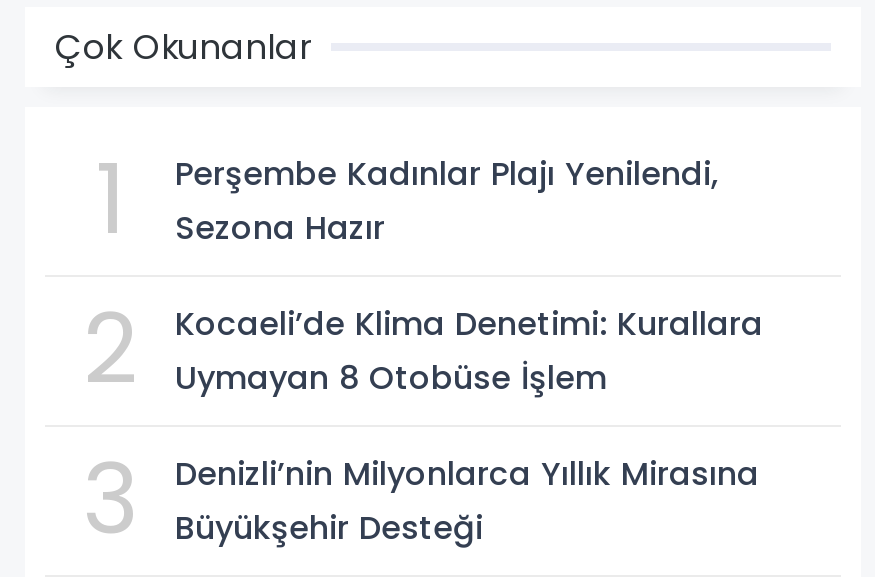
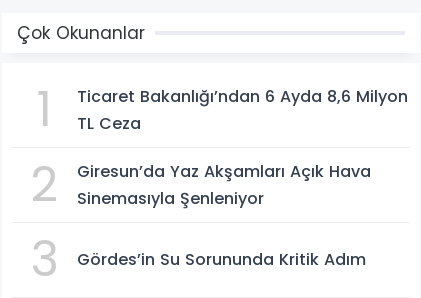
[175,150,719,250] Perşembe Kadınlar Plajı Yenilendi, | Sezona Hazır -> [77,85,408,135] Ticaret Bakanlığı’ndan 6 Ayda 8,6 Milyon | TL Ceza
[175,300,763,400] Kocaeli’de Klima Denetimi: Kurallara | Uymayan 8 Otobüse İşlem -> [77,160,371,210] Giresun’da Yaz Akşamları Açık Hava | Sinemasıyla Şenleniyor
[175,450,759,550] Denizli’nin Milyonlarca Yıllık Mirasına | Büyükşehir Desteği -> [77,248,366,271] Gördes’in Su Sorununda Kritik Adım

